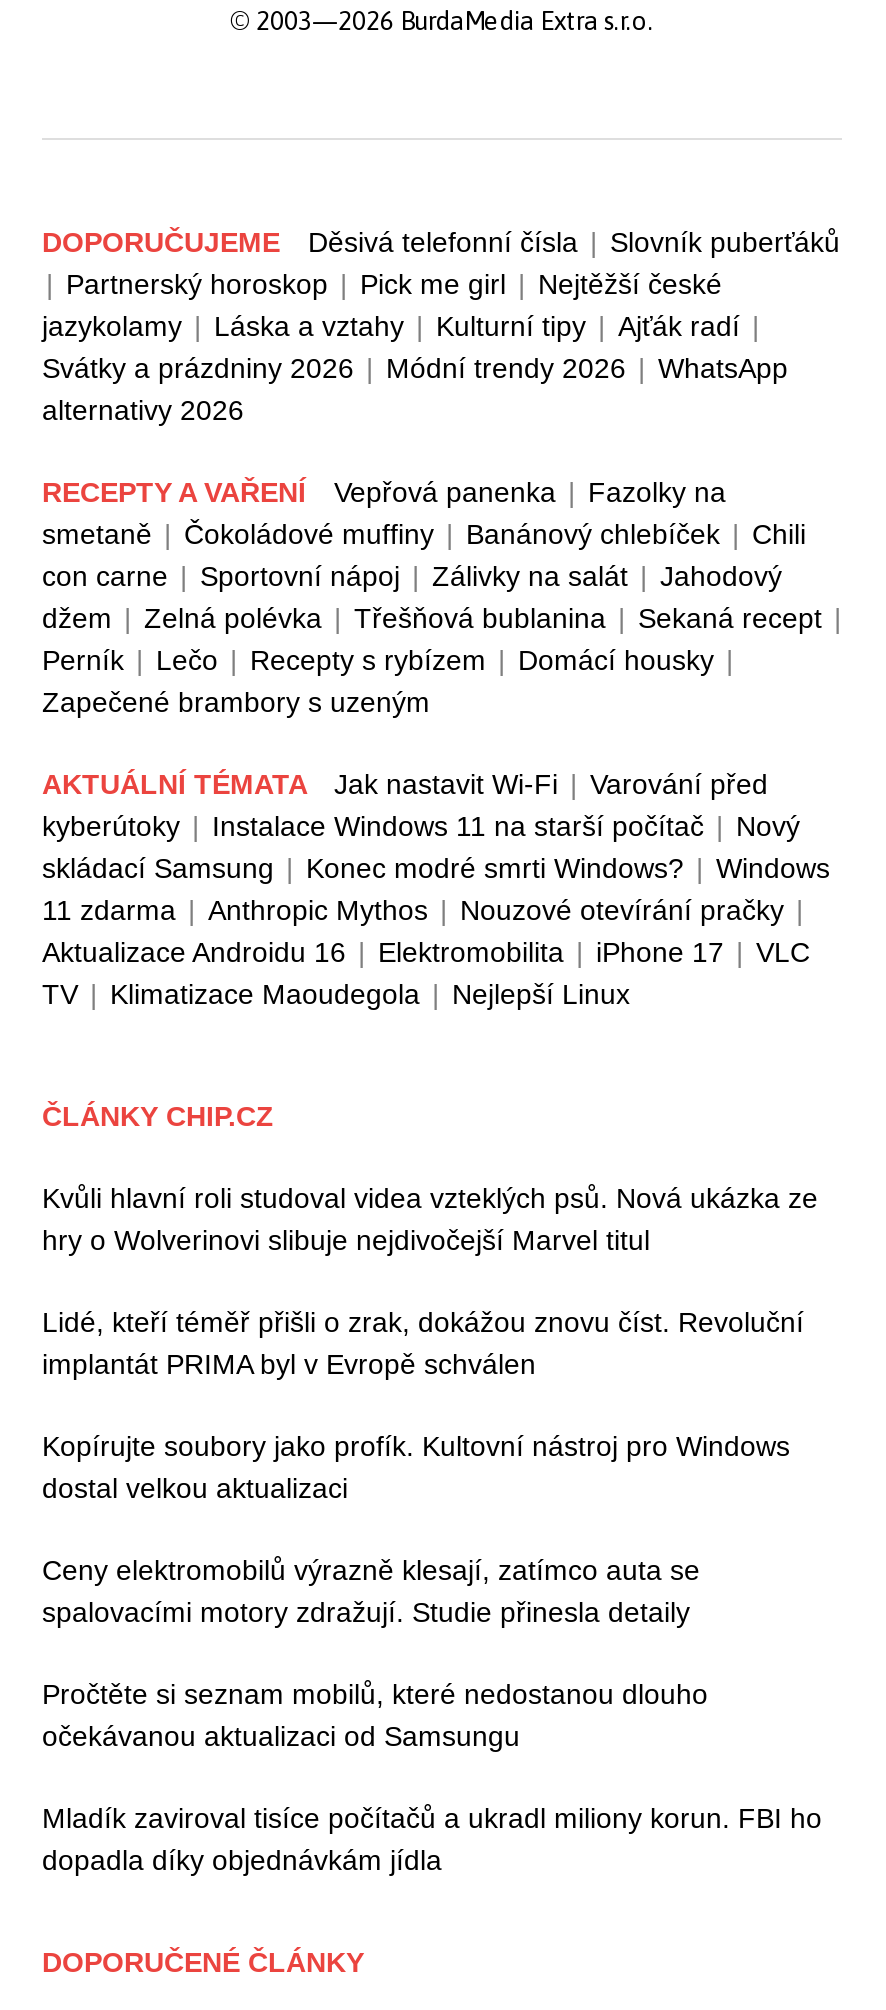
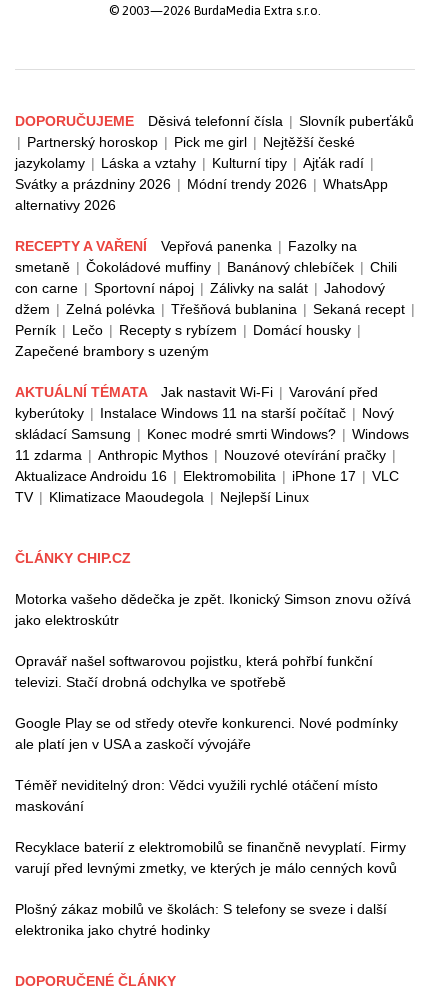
[42,1182,818,1256] Kvůli hlavní roli studoval videa vzteklých psů. Nová ukázka ze | hry o Wolverinovi slibuje nejdivočejší Marvel titul -> [15,591,411,628] Motorka vašeho dědečka je zpět. Ikonický Simson znovu ožívá | jako elektroskútr
[42,1306,804,1380] Lidé, kteří téměř přišli o zrak, dokážou znovu číst. Revoluční | implantát PRIMA byl v Evropě schválen -> [15,653,373,690] Opravář našel softwarovou pojistku, která pohřbí funkční | televizi. Stačí drobná odchylka ve spotřebě
[42,1430,790,1504] Kopírujte soubory jako profík. Kultovní nástroj pro Windows | dostal velkou aktualizaci -> [15,715,398,752] Google Play se od středy otevře konkurenci. Nové podmínky | ale platí jen v USA a zaskočí vývojáře
[42,1554,700,1628] Ceny elektromobilů výrazně klesají, zatímco auta se | spalovacími motory zdražují. Studie přinesla detaily -> [15,777,378,814] Téměř neviditelný dron: Vědci využili rychlé otáčení místo | maskování
[42,1678,708,1752] Pročtěte si seznam mobilů, které nedostanou dlouho | očekávanou aktualizaci od Samsungu -> [15,839,406,876] Recyklace baterií z elektromobilů se finančně nevyplatí. Firmy | varují před levnými zmetky, ve kterých je málo cenných kovů
[42,1802,822,1876] Mladík zaviroval tisíce počítačů a ukradl miliony korun. FBI ho | dopadla díky objednávkám jídla -> [15,901,387,938] Plošný zákaz mobilů ve školách: S telefony se sveze i další | elektronika jako chytré hodinky

